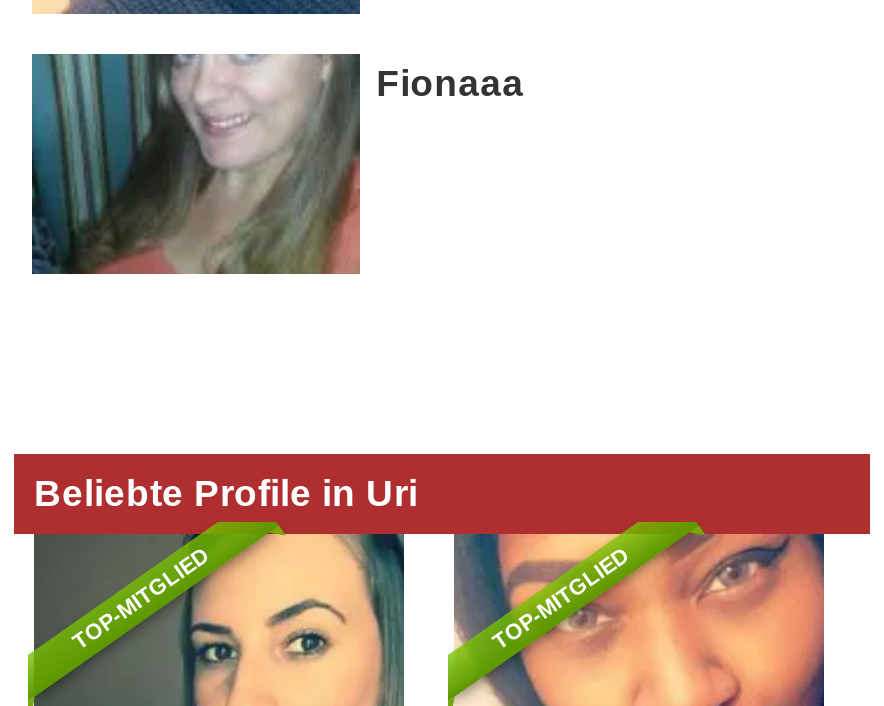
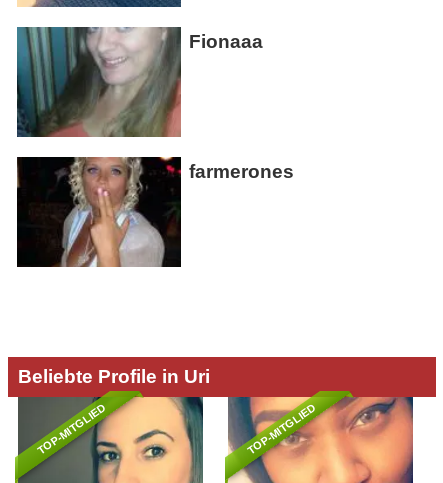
none -> [16,156,294,268] [image] | farmerones

